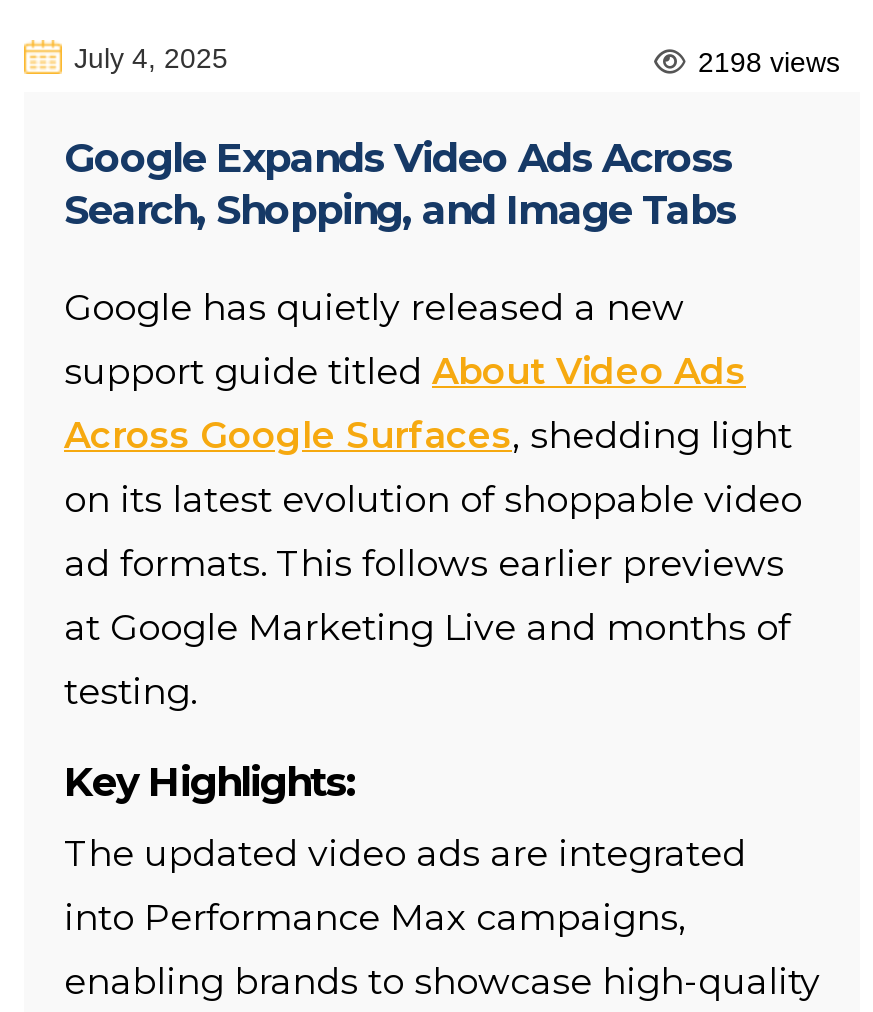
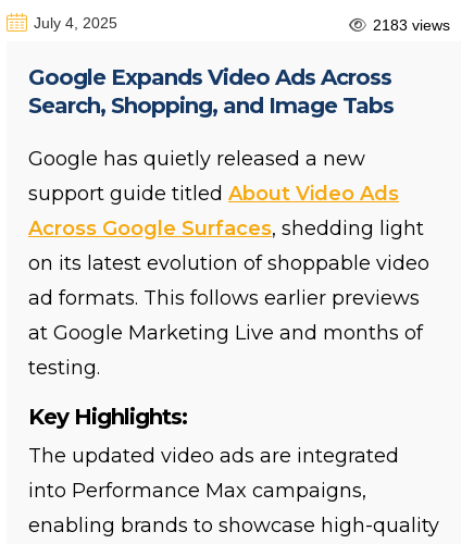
[698,45,840,77] 2198 views -> [373,16,450,33] 2183 views

